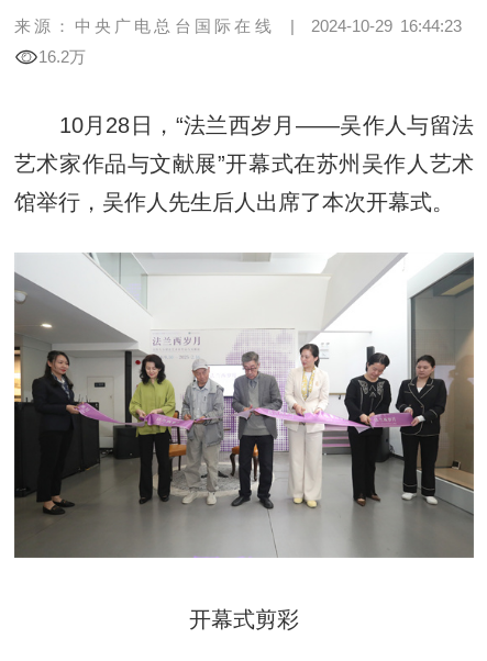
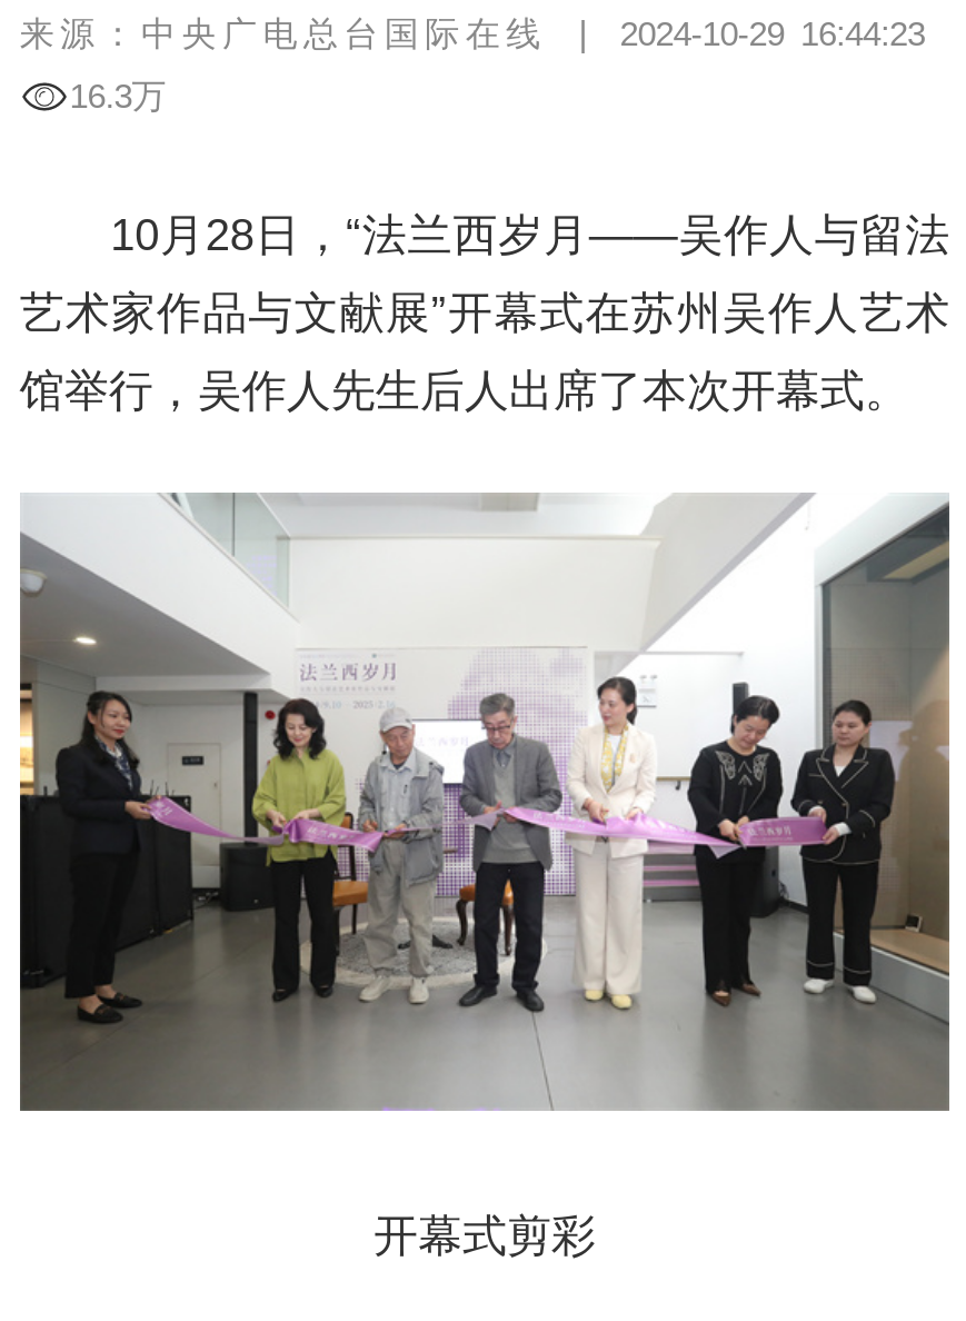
[39,47,86,66] 16.2万 -> [69,76,165,114] 16.3万

